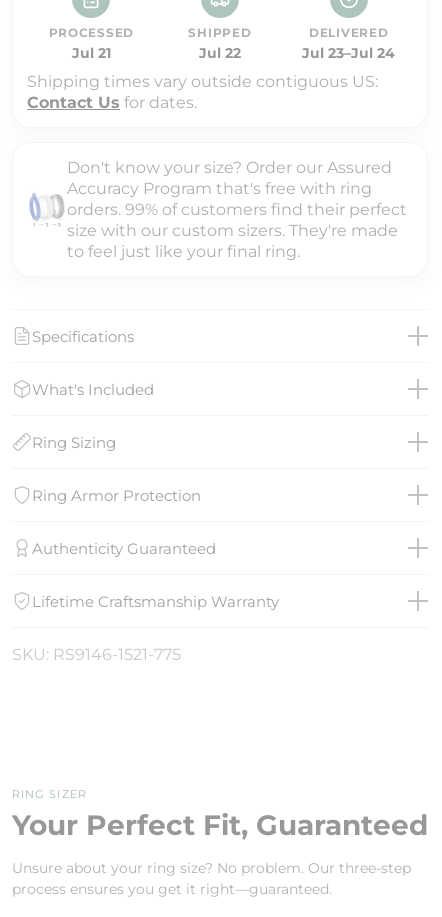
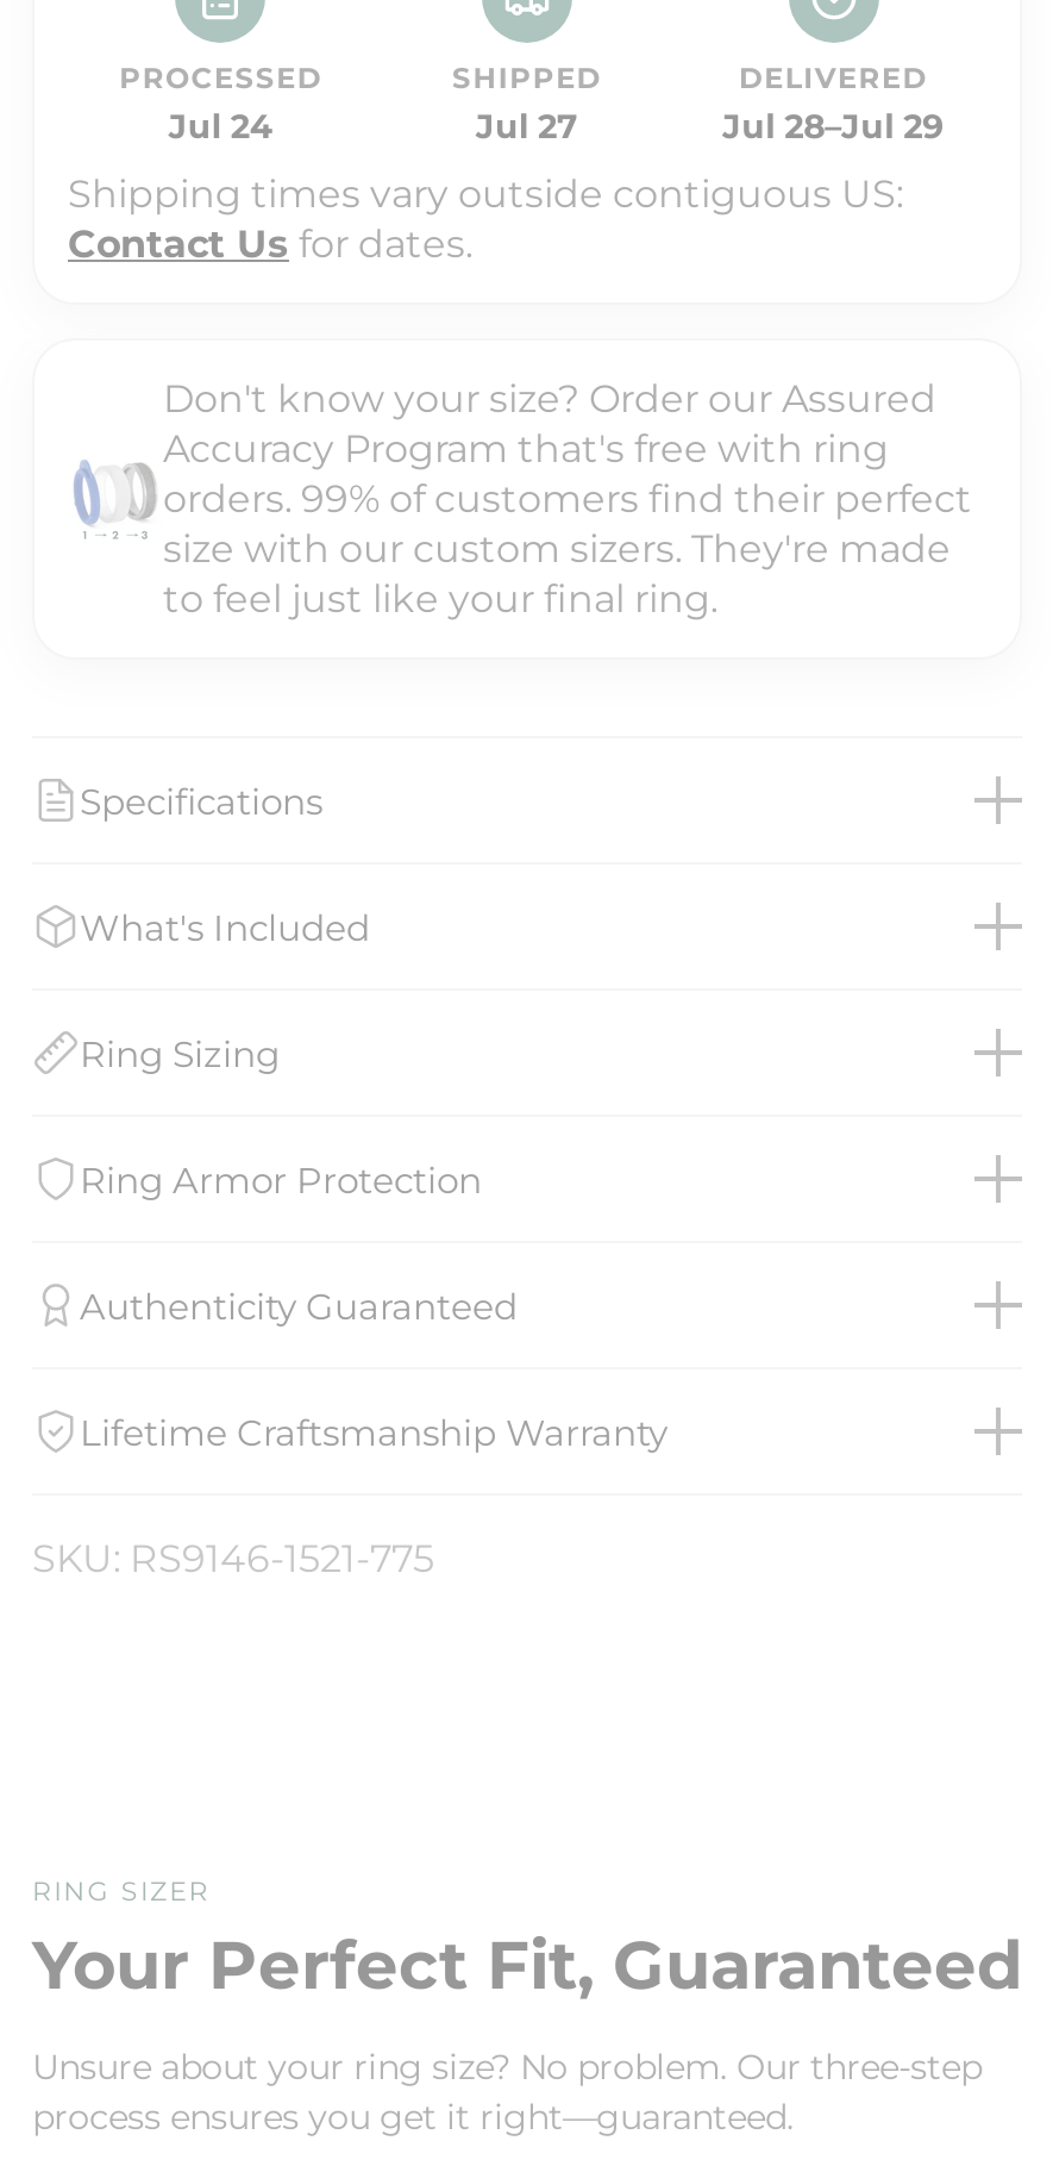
[72,44,111,62] Jul 21 -> [168,105,273,148] Jul 24
[199,44,241,62] Jul 22 -> [476,105,578,148] Jul 27
[302,44,395,62] Jul 23–Jul 24 -> [723,105,944,148] Jul 28–Jul 29

